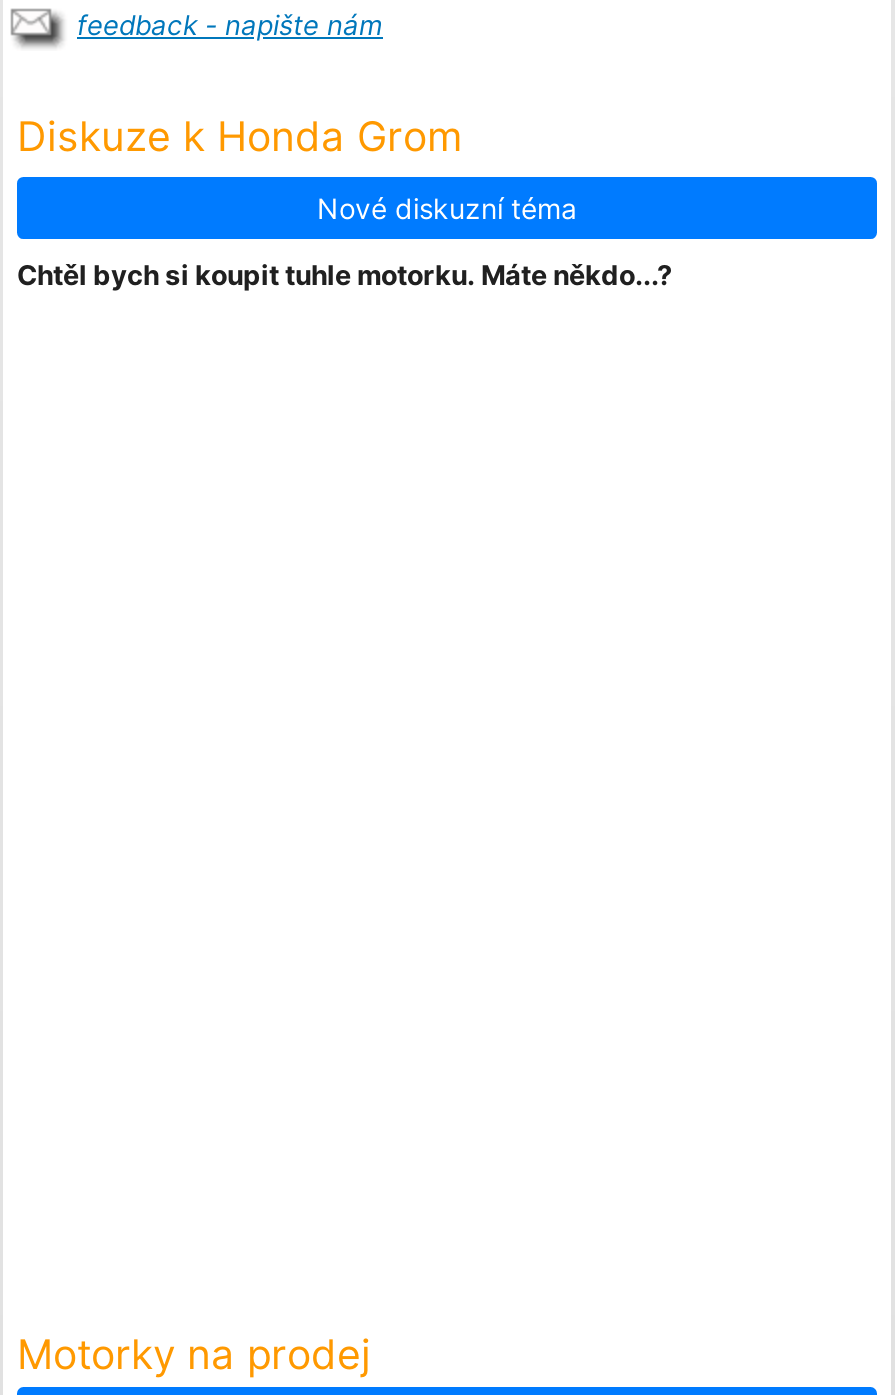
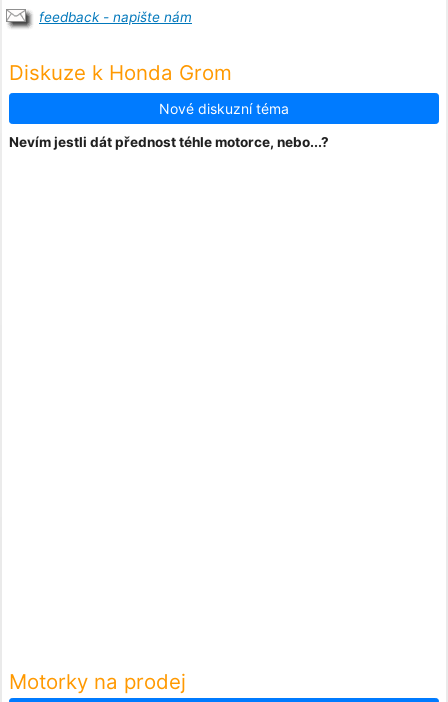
[17,258,673,290] Chtěl bych si koupit tuhle motorku. Máte někdo...? -> [9,134,329,150] Nevím jestli dát přednost téhle motorce, nebo...?

